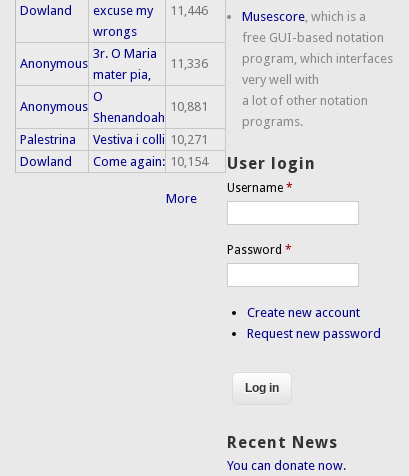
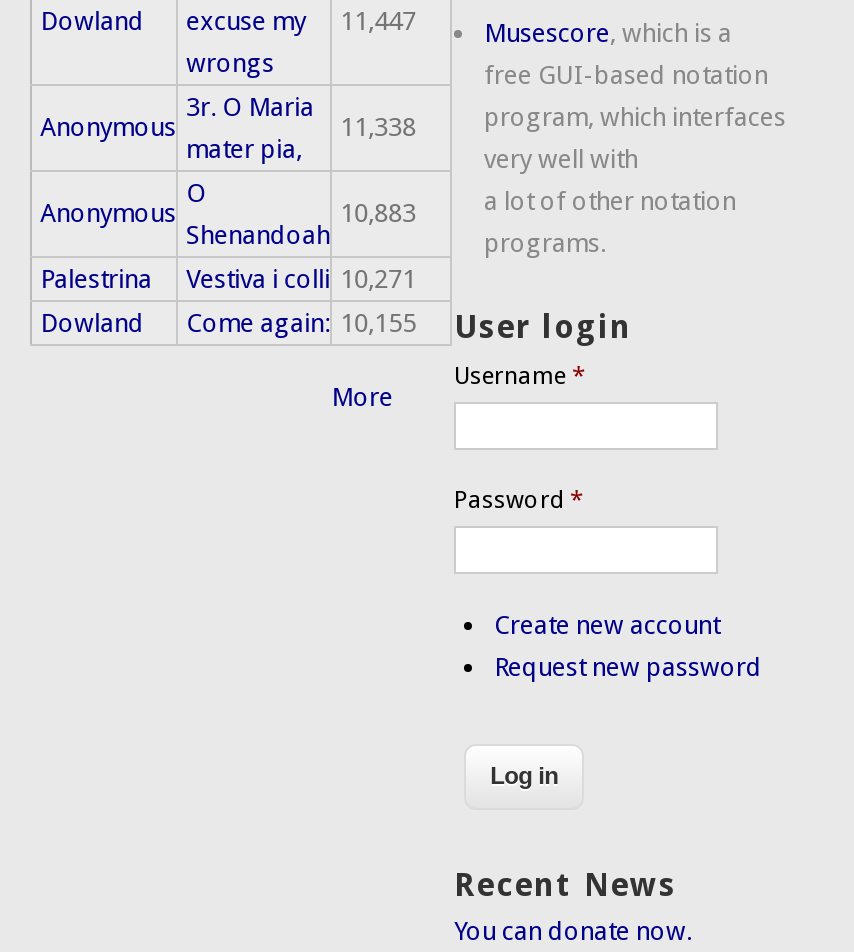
[20,3,208,18] Dowland excuse my 11,446 -> [40,6,416,36] Dowland excuse my 11,447
[170,56,208,71] 11,336 -> [340,112,416,142] 11,338
[170,99,208,114] 10,881 -> [340,198,416,228] 10,883
[20,154,316,173] Dowland Come again: 10,154 User login -> [40,308,632,347] Dowland Come again: 10,155 User login

